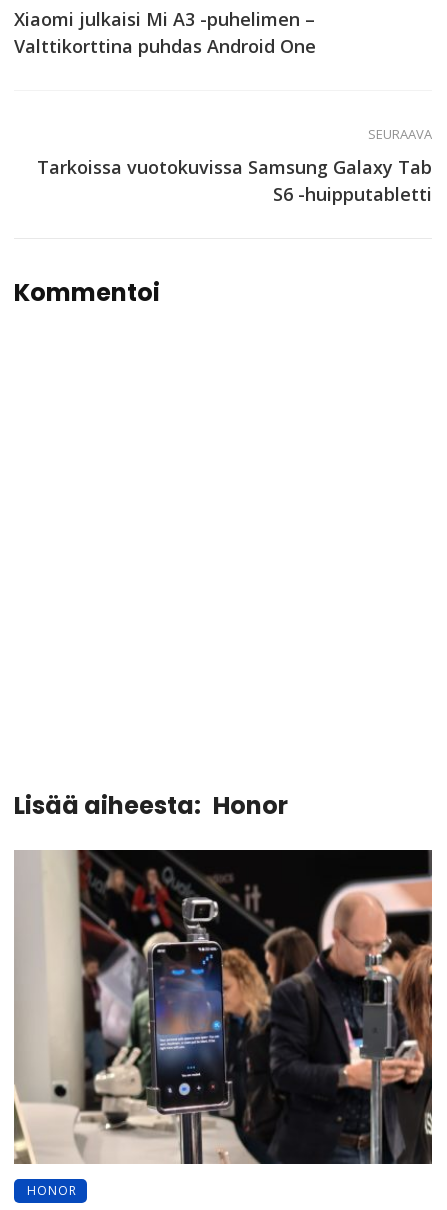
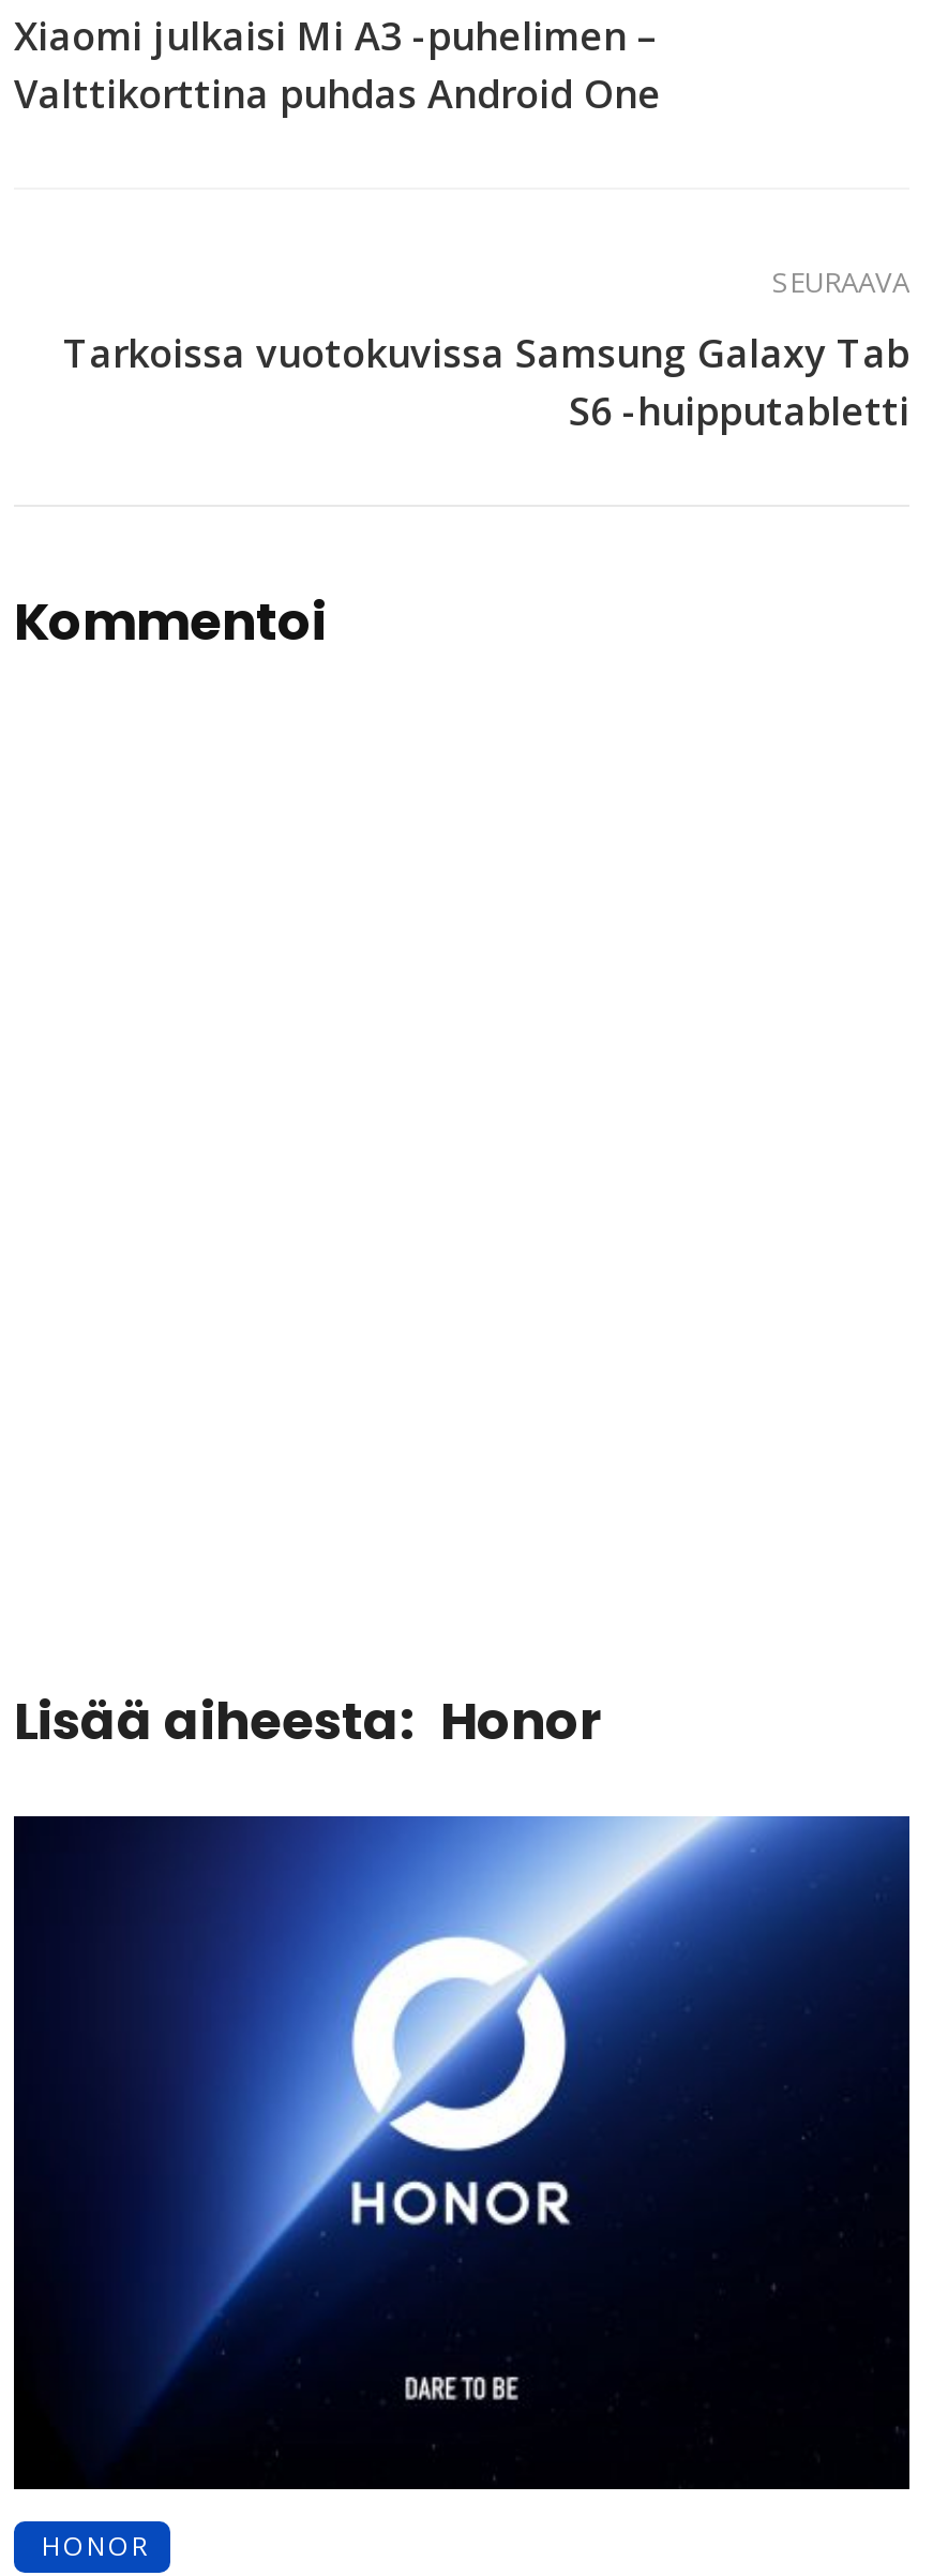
[13,849,433,1165] [image] -> [12,1814,912,2491] [image]

